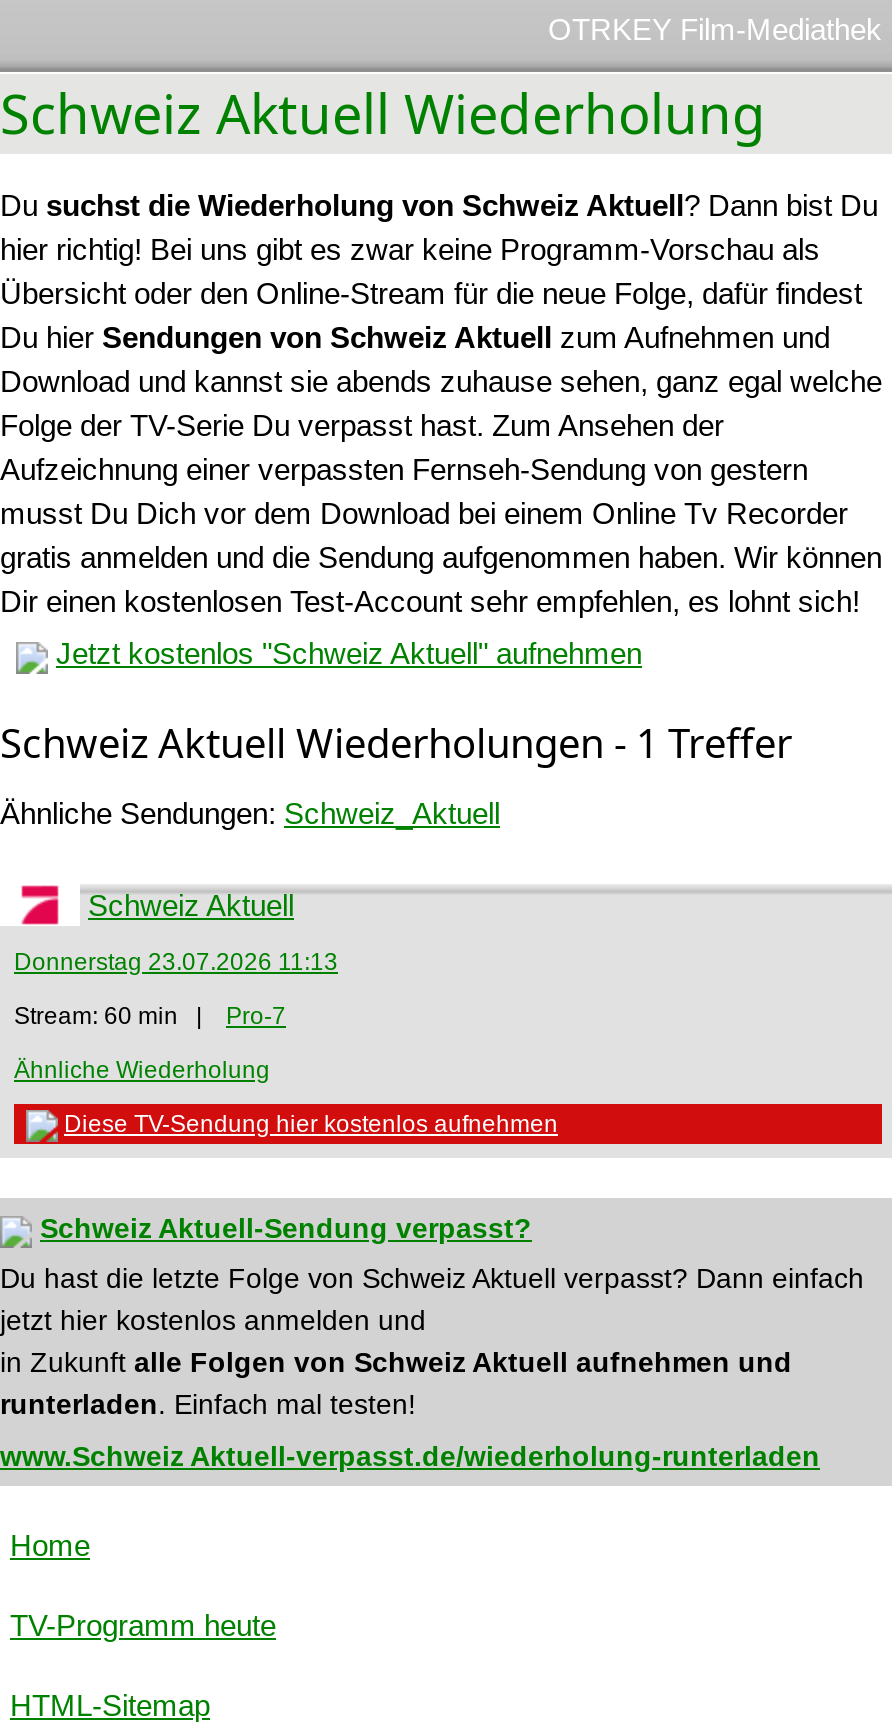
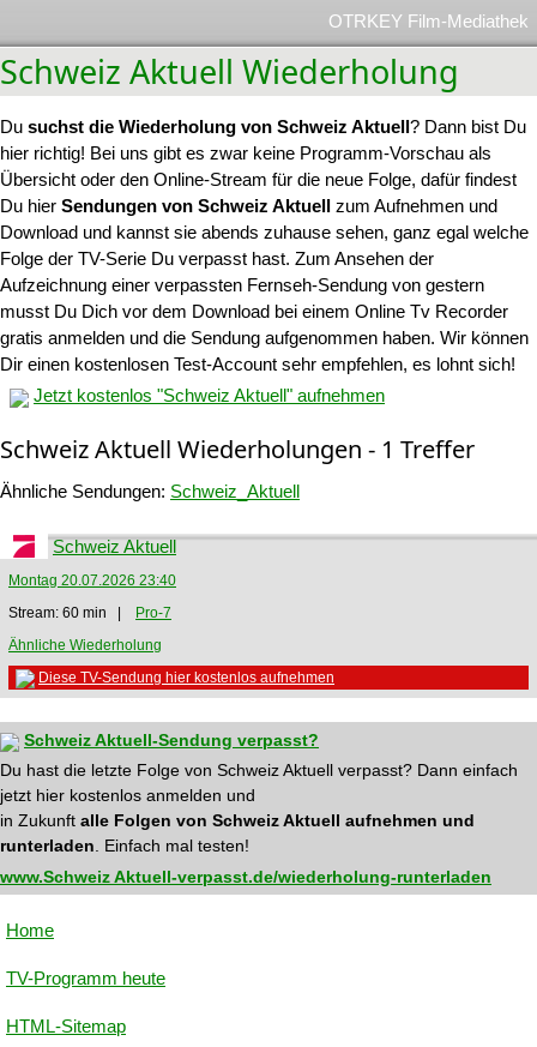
[14,948,338,976] Donnerstag 23.07.2026 11:13 -> [8,572,176,589] Montag 20.07.2026 23:40

